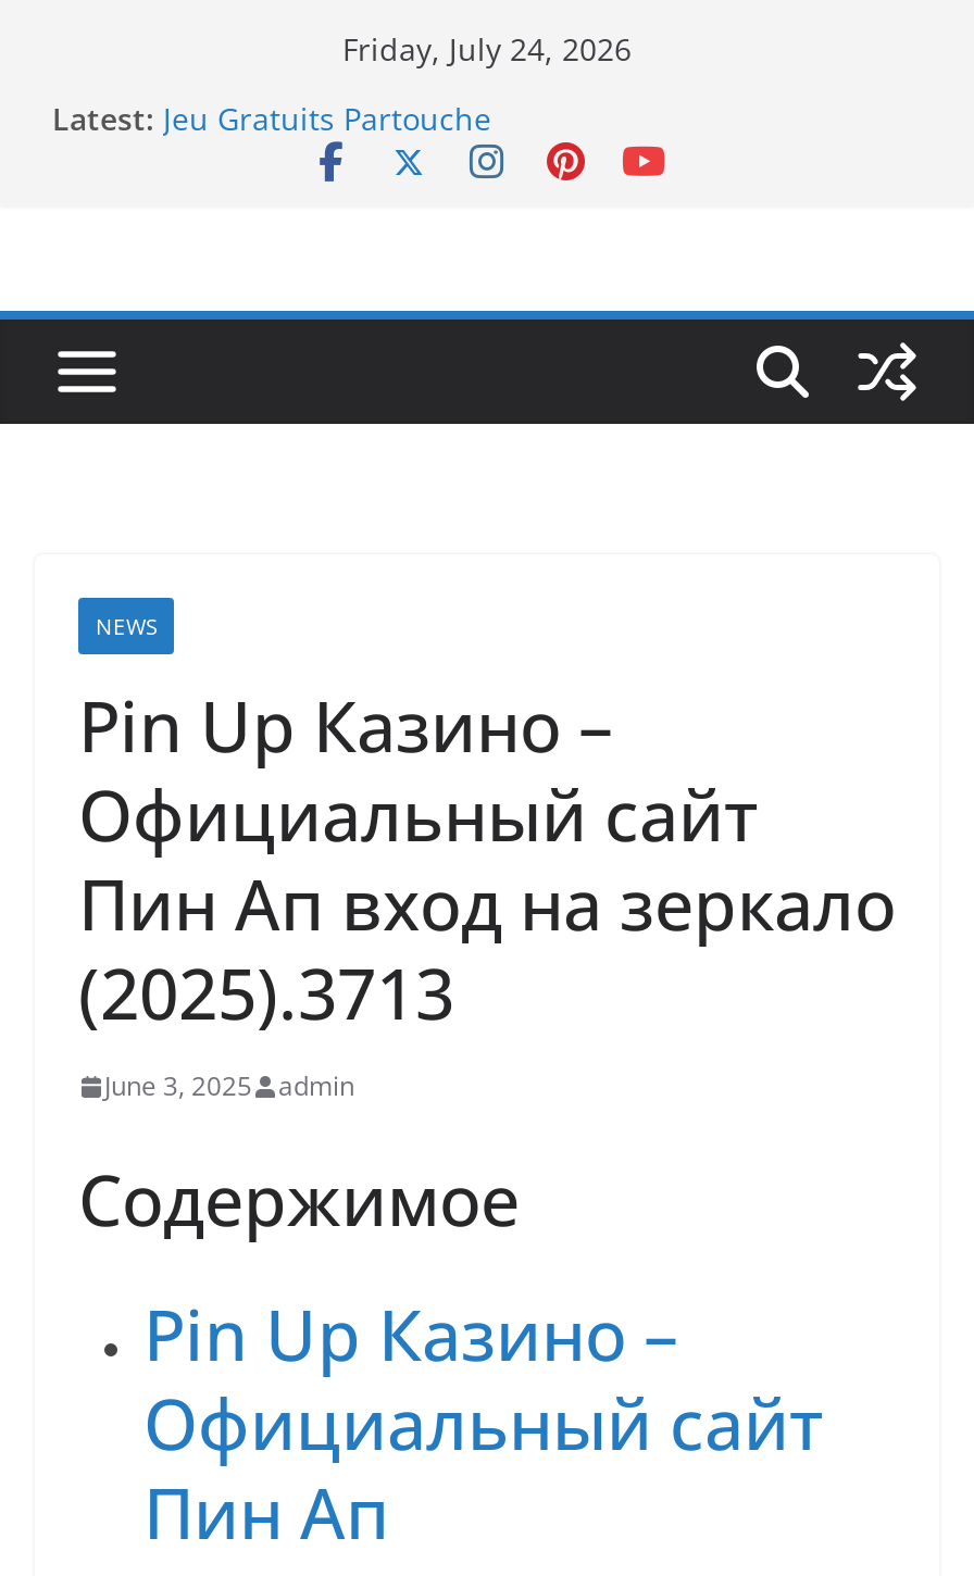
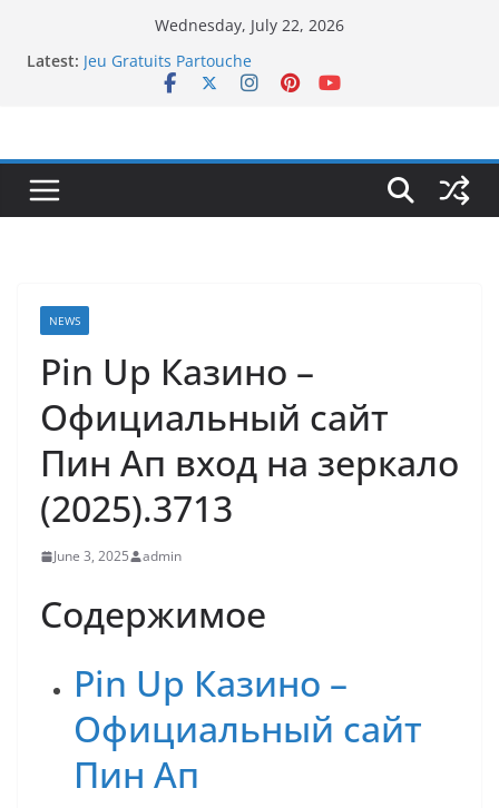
[342,28,632,70] Friday, July 24, 2026 -> [155,14,344,36] Wednesday, July 22, 2026

